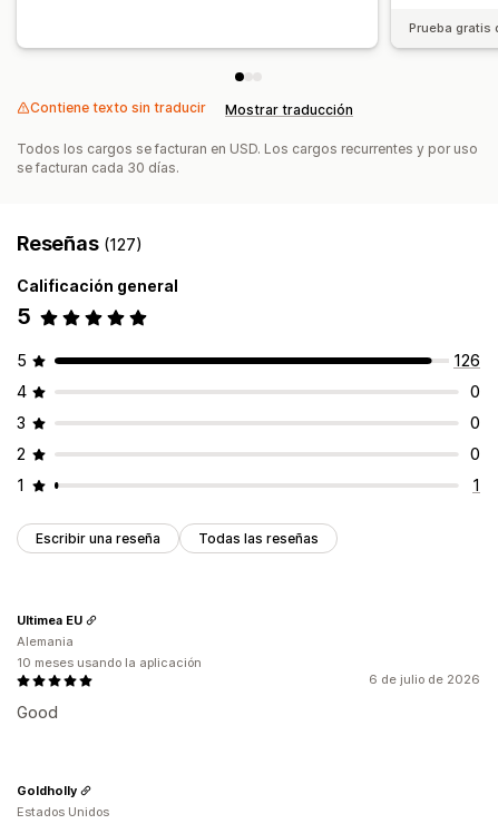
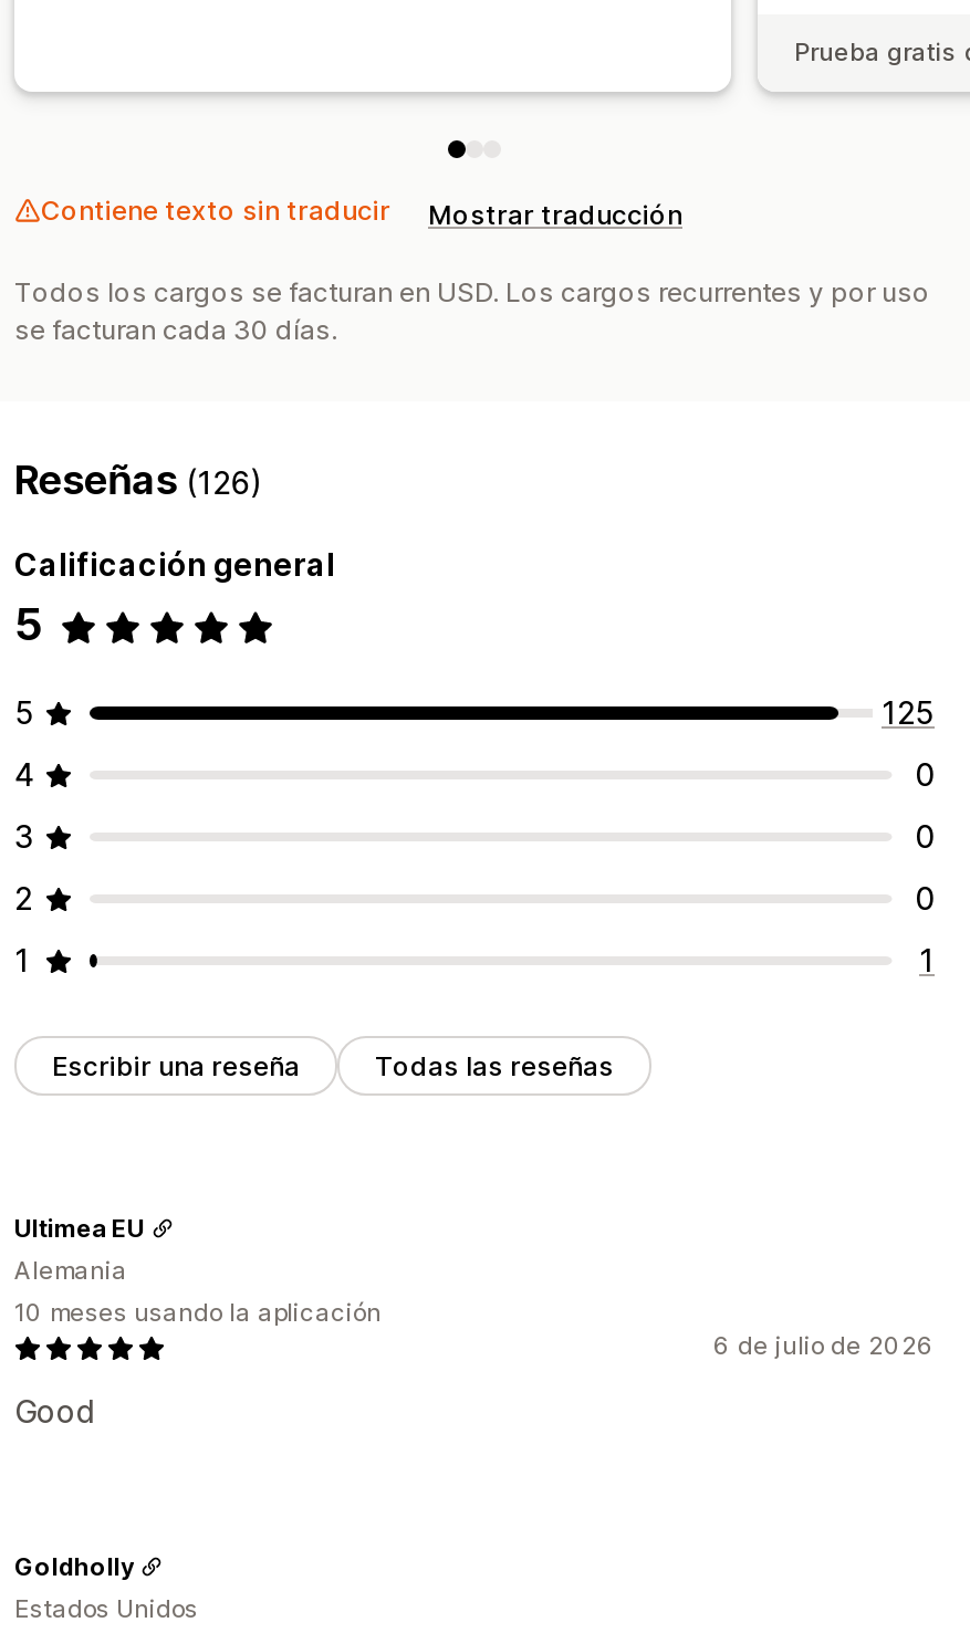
[17,232,142,256] Reseñas (127) -> [14,458,263,504] Reseñas (126)
[453,351,480,370] 126 -> [882,694,935,732] 125

